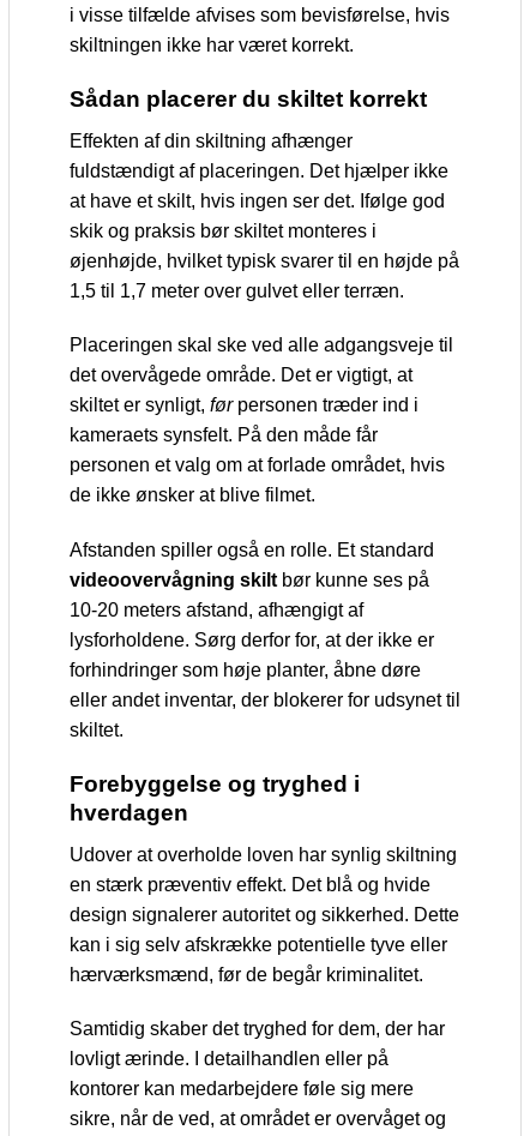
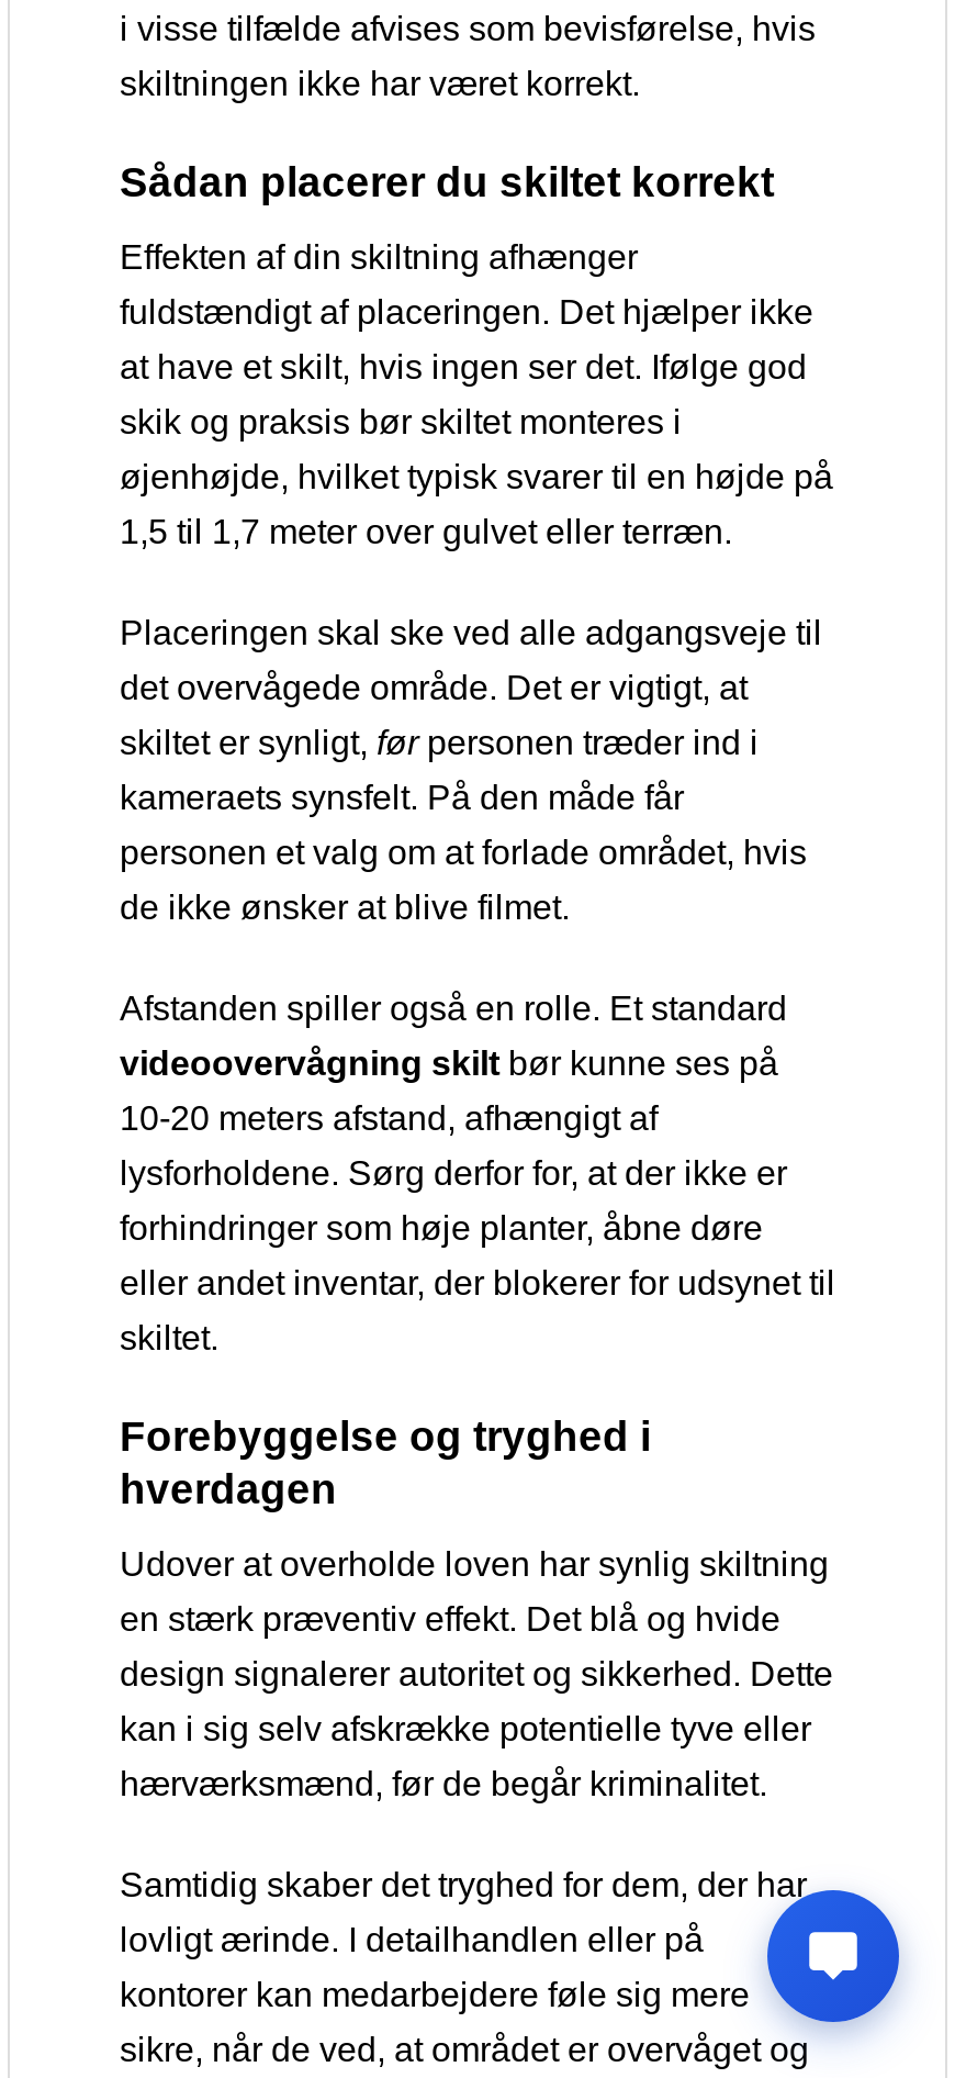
none -> [759,1887,908,2045] [image]

